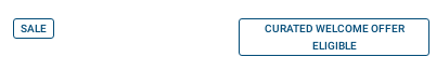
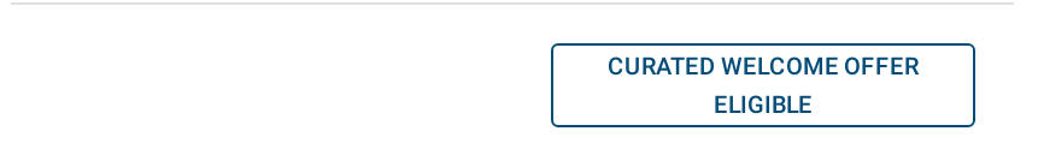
[21,23,47,35] SALE -> none

